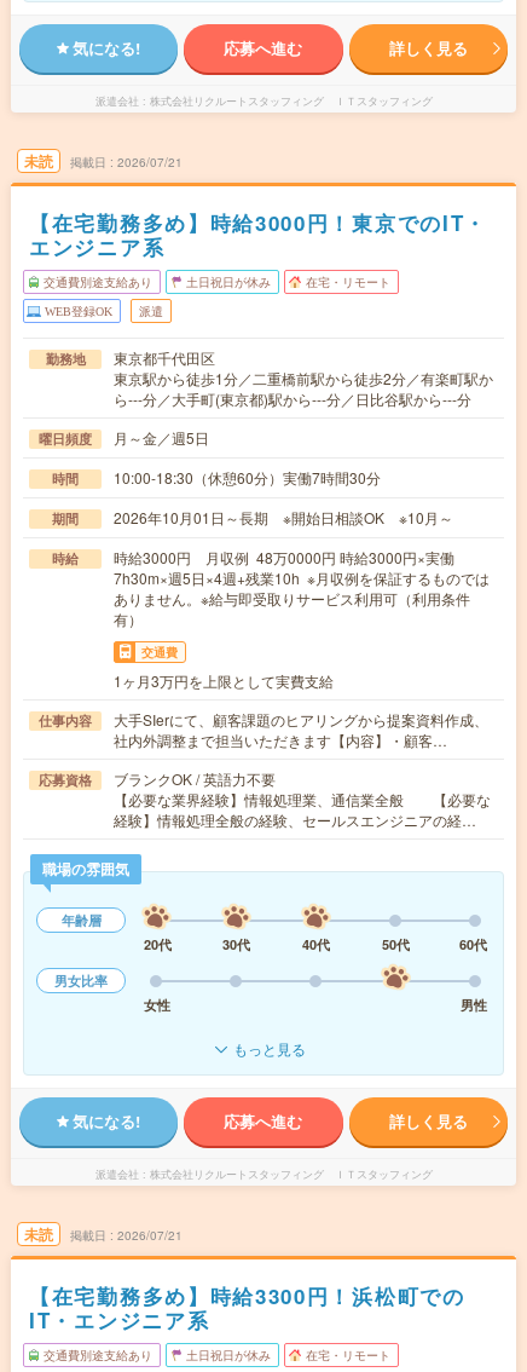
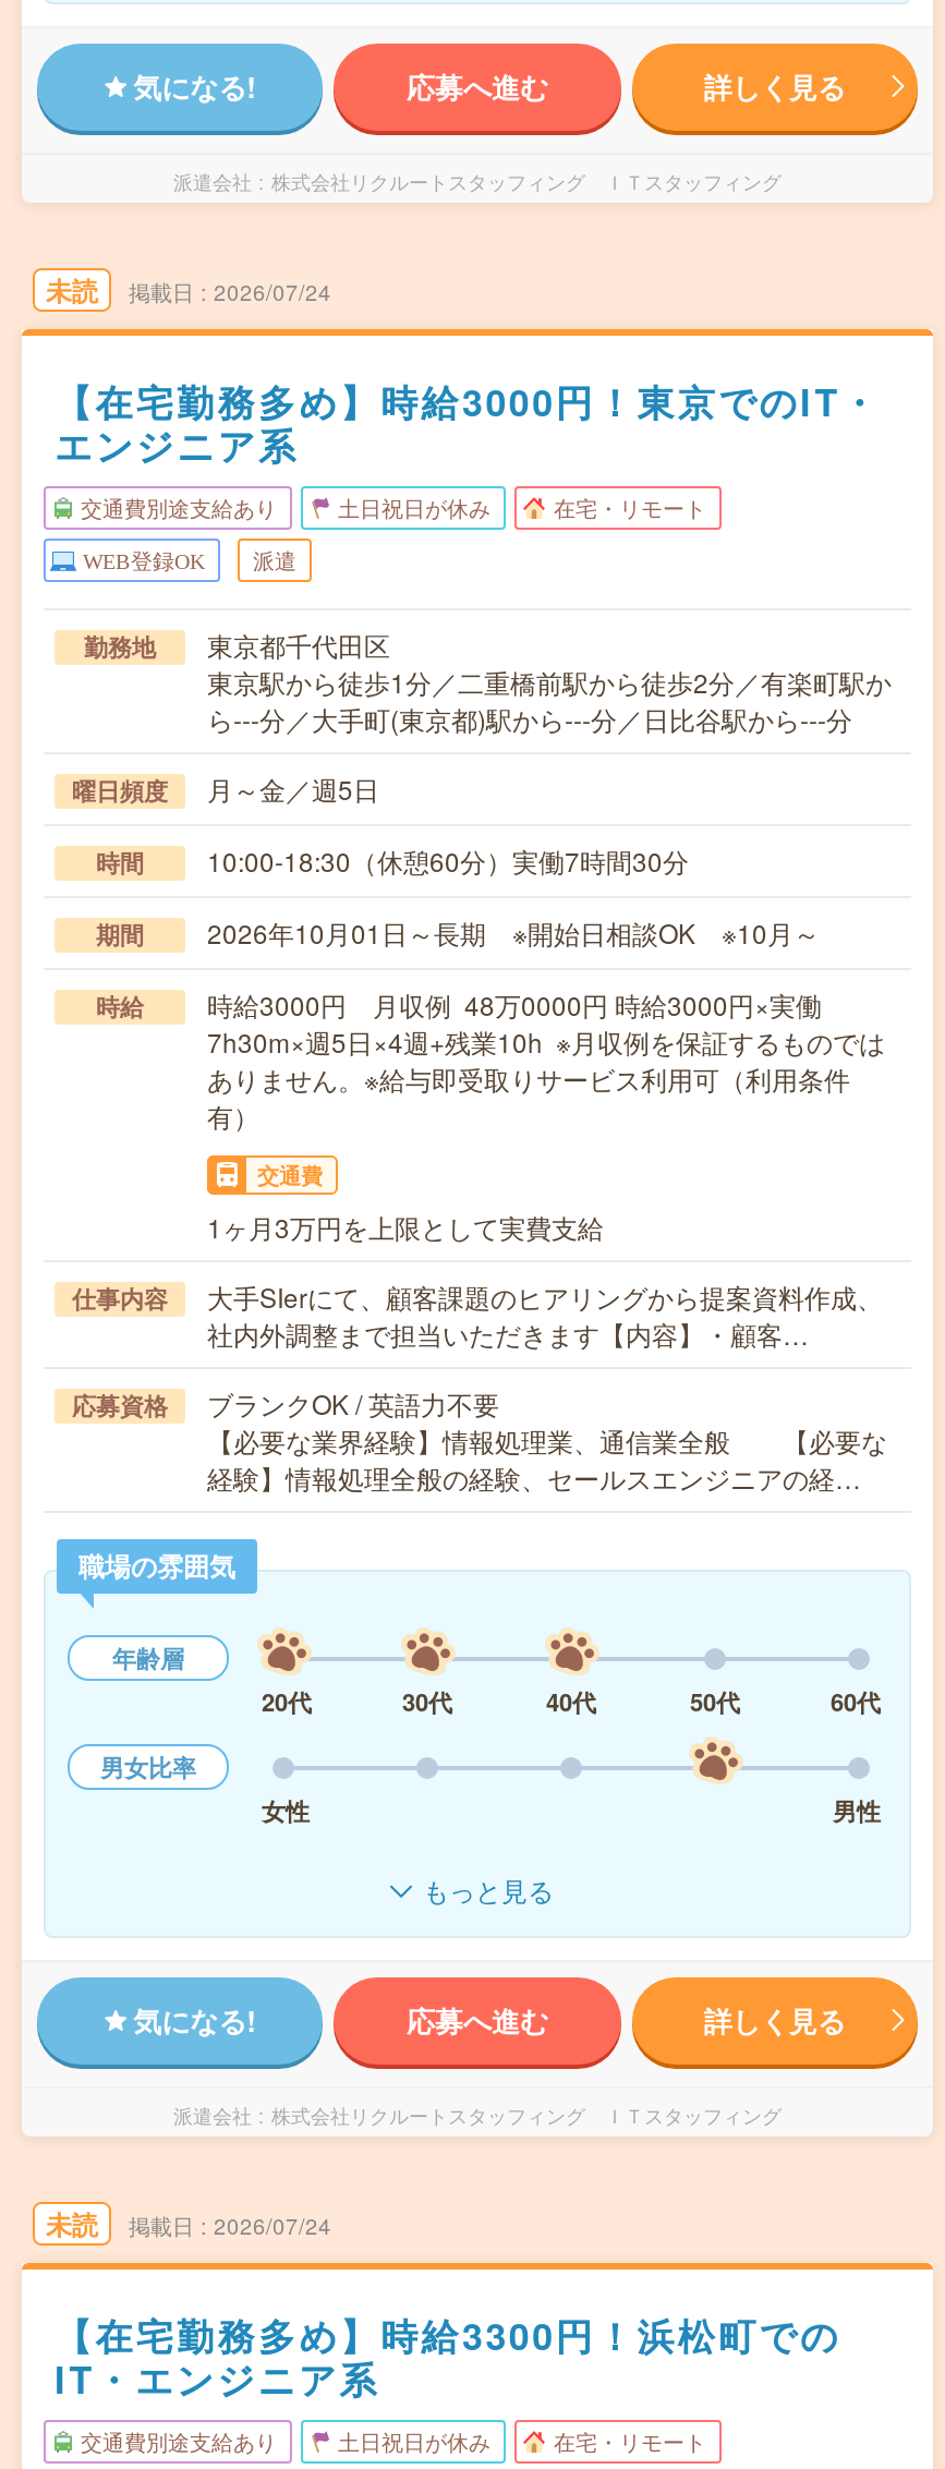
[117,154,183,171] 2026/07/21 -> [214,277,331,307] 2026/07/24
[117,1227,183,1244] 2026/07/21 -> [214,2211,331,2241] 2026/07/24

